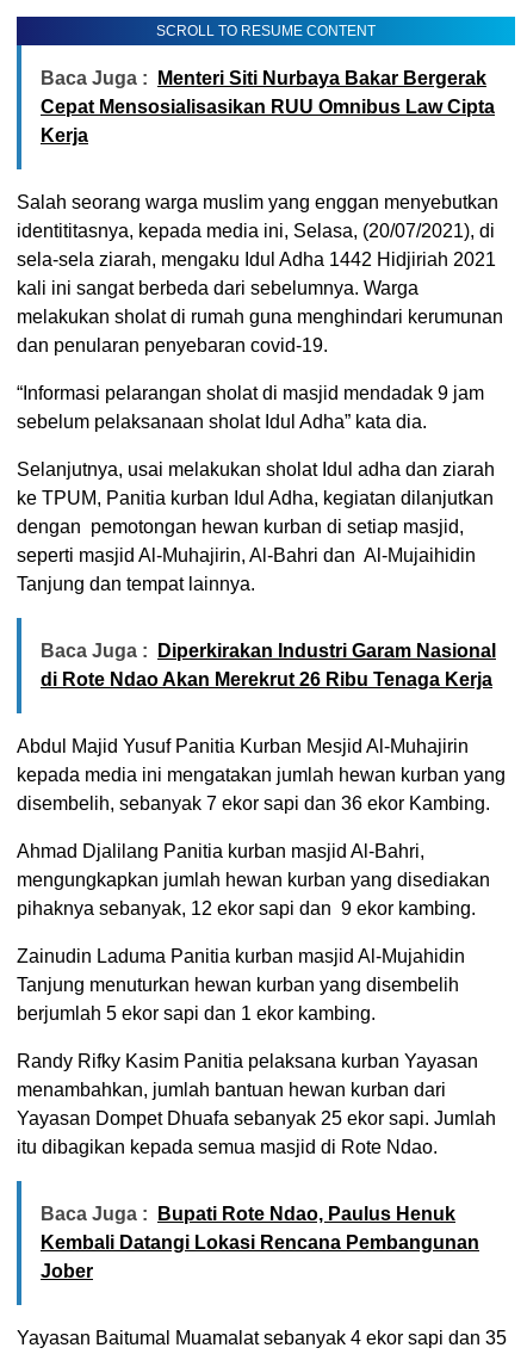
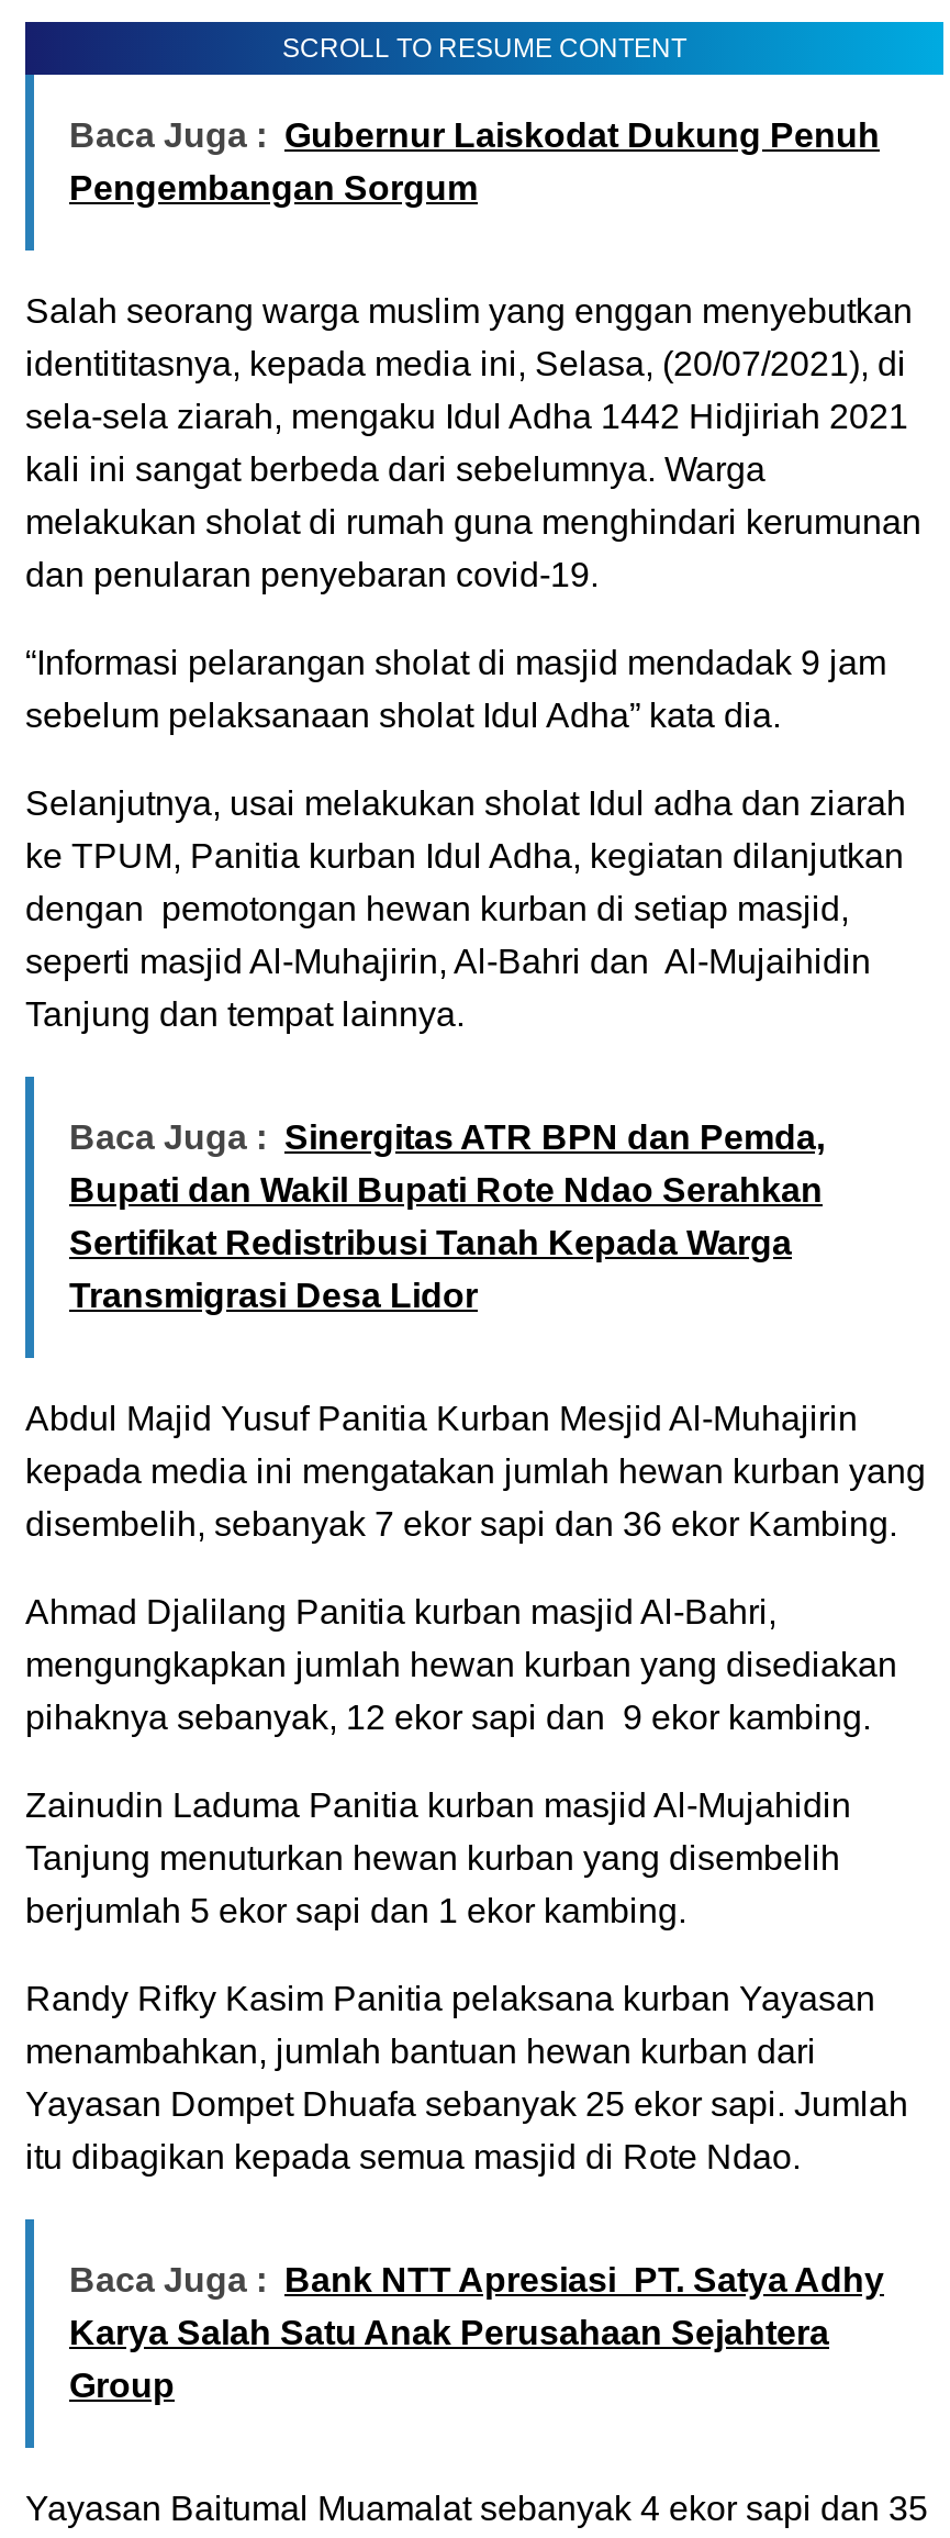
[41,68,495,145] Baca Juga : Menteri Siti Nurbaya Bakar Bergerak | Cepat Mensosialisasikan RUU Omnibus Law Cipta | Kerja -> [69,116,880,206] Baca Juga : Gubernur Laiskodat Dukung Penuh | Pengembangan Sorgum
moved [17,192,503,594] -> [25,292,921,1033]: Salah seorang warga muslim yang enggan menyebutkan | identititasnya, kepada media ini, Selasa, (20/07/2021), di | sela-sela ziarah, mengaku Idul Adha 1442 Hidjiriah 2021 | ... | seperti masjid Al-Muhajirin, Al-Bahri dan Al-Mujaihidin | Tanjung dan tempat lainnya.
[41,640,496,689] Baca Juga : Diperkirakan Industri Garam Nasional | di Rote Ndao Akan Merekrut 26 Ribu Tenaga Kerja -> [69,1118,825,1314] Baca Juga : Sinergitas ATR BPN dan Pemda, | Bupati dan Wakil Bupati Rote Ndao Serahkan | Sertifikat Redistribusi Tanah Kepada Warga | Transmigrasi Desa Lidor
[41,1204,479,1281] Baca Juga : Bupati Rote Ndao, Paulus Henuk | Kembali Datangi Lokasi Rencana Pembangunan | Jober -> [69,2261,884,2404] Baca Juga : Bank NTT Apresiasi PT. Satya Adhy | Karya Salah Satu Anak Perusahaan Sejahtera | Group

